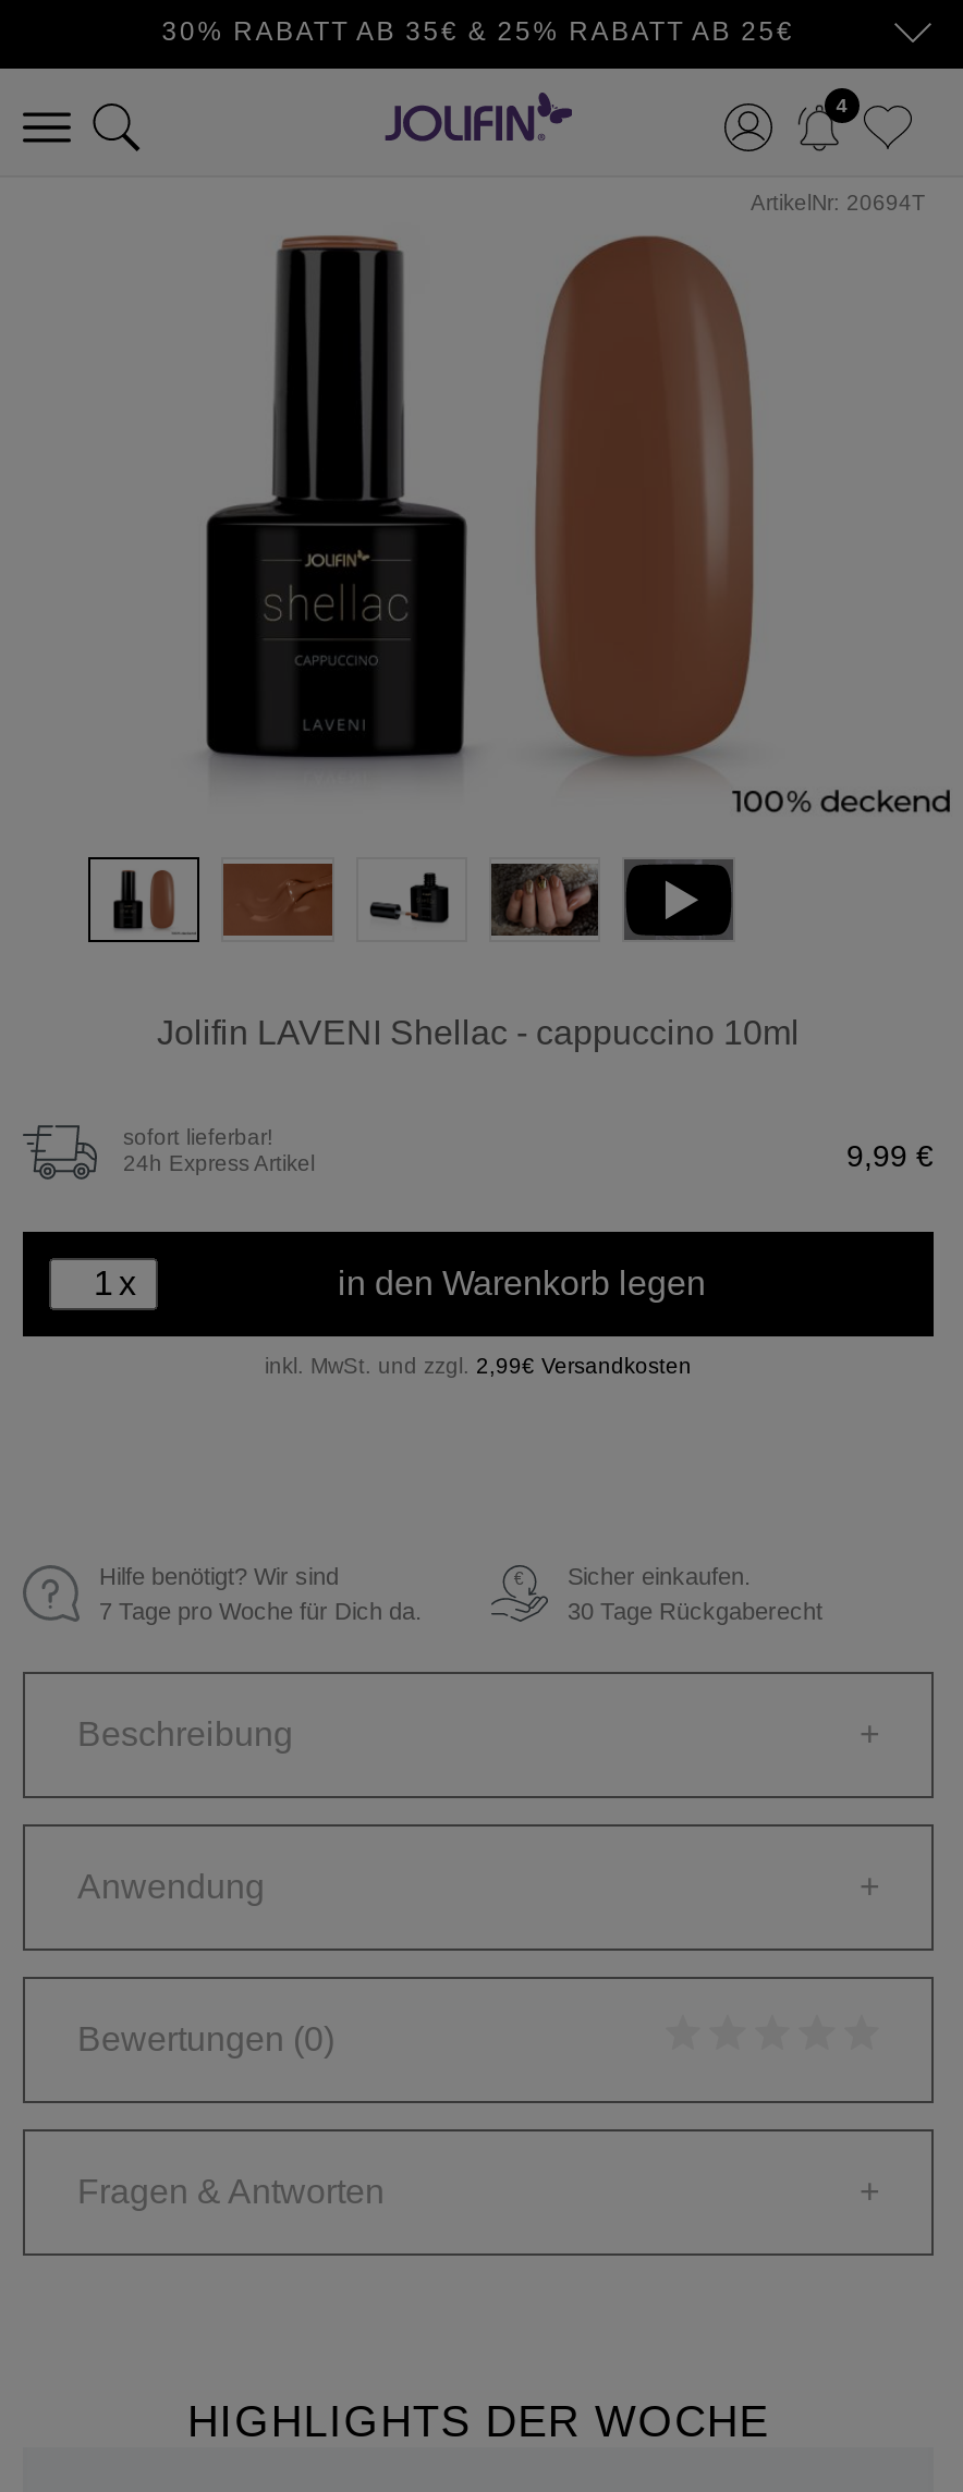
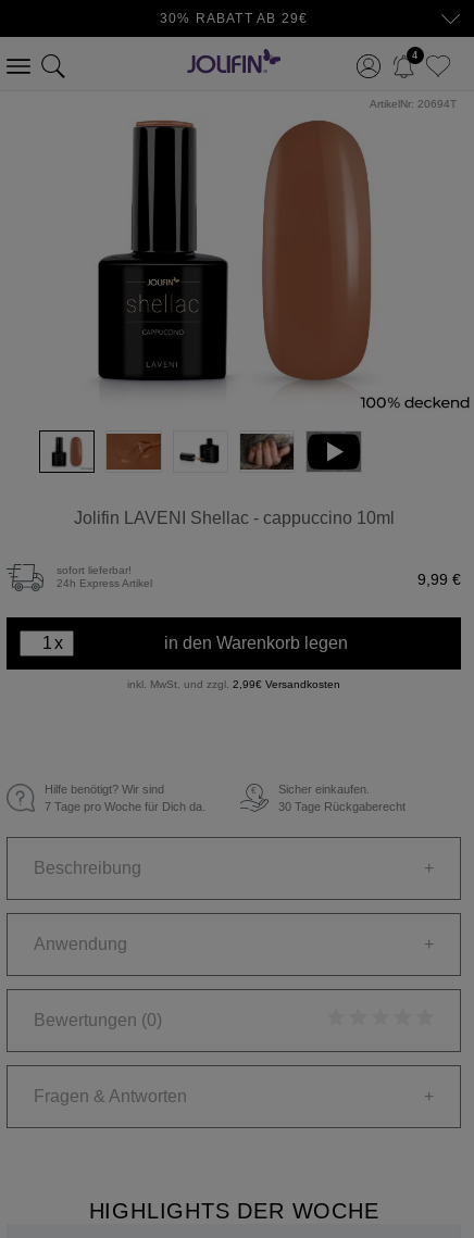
[162,16,795,47] 30% RABATT AB 35€ & 25% RABATT AB 25€ -> [160,11,308,26] 30% RABATT AB 29€

